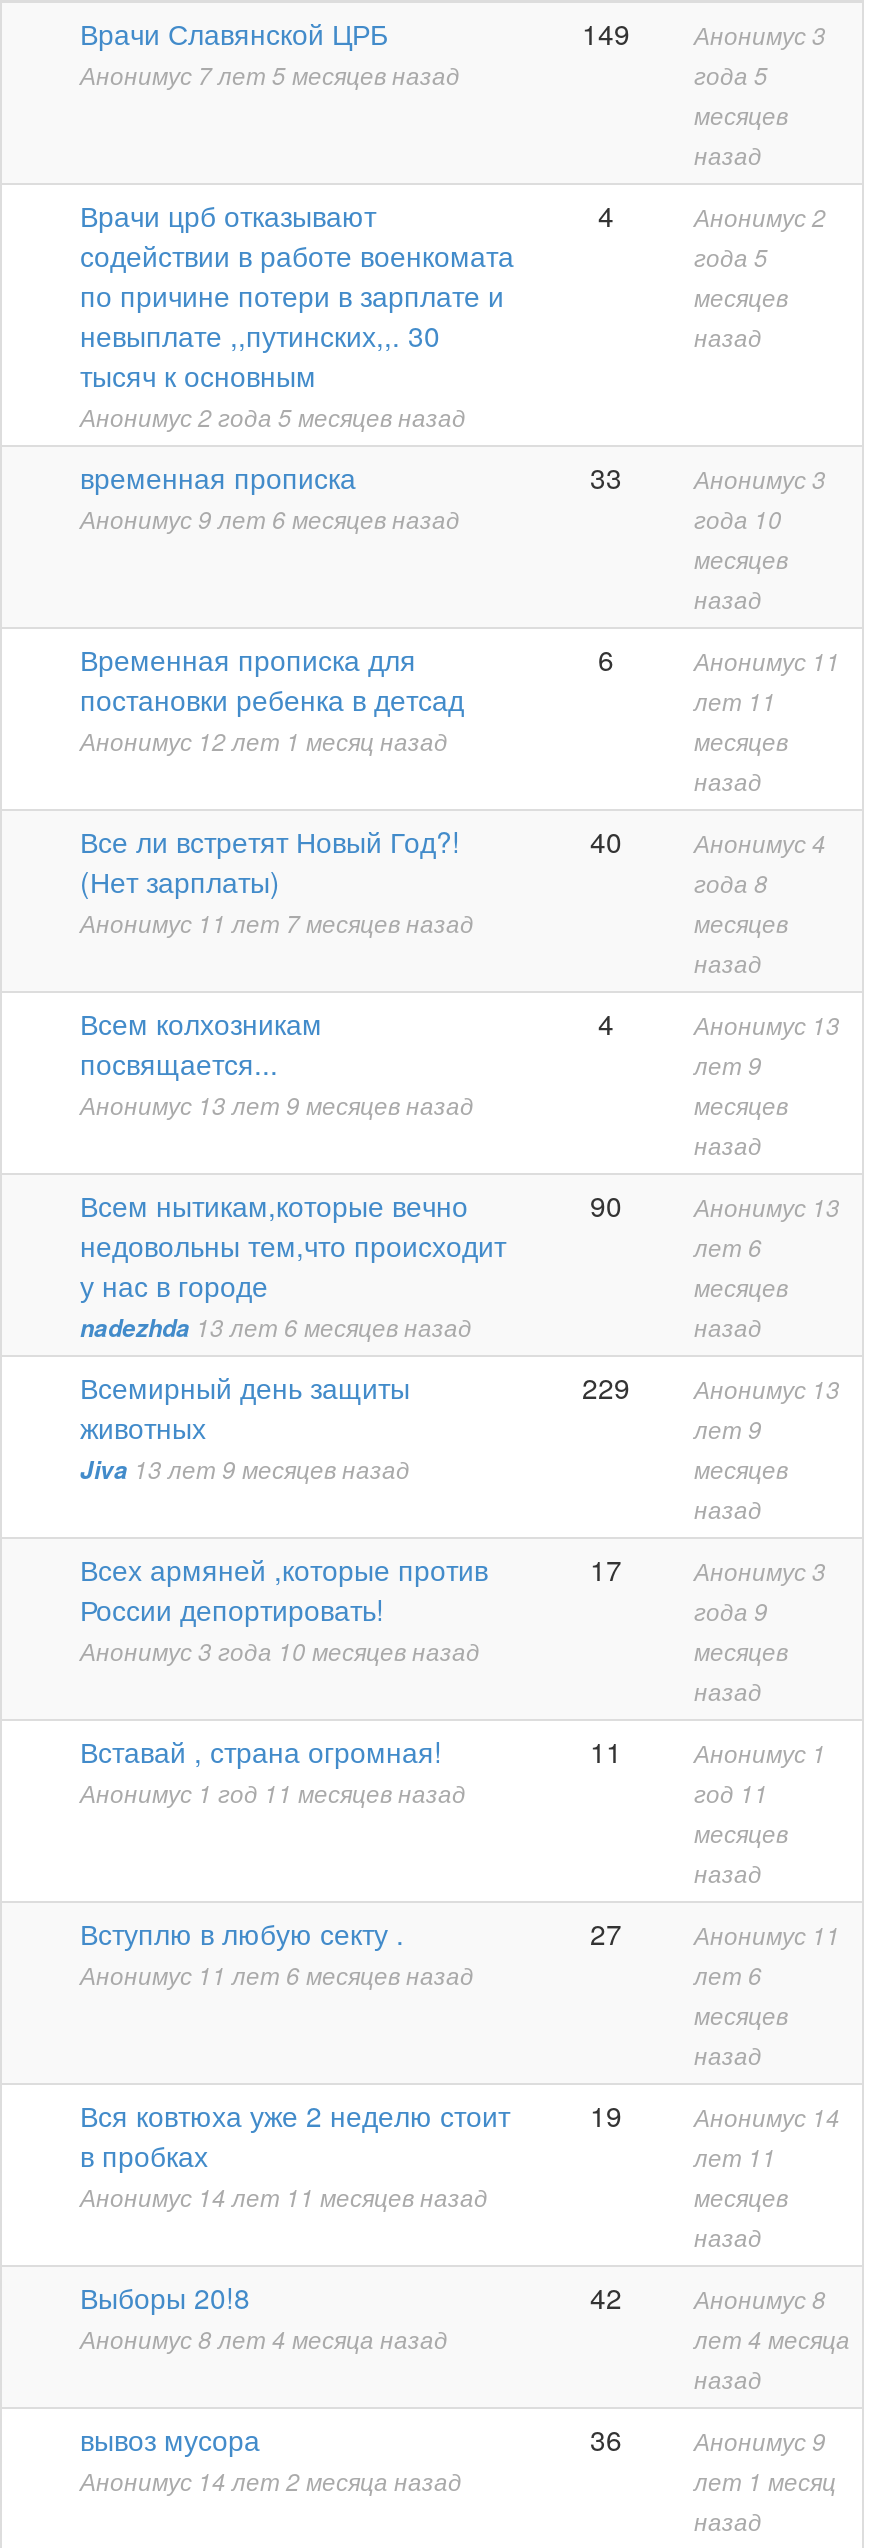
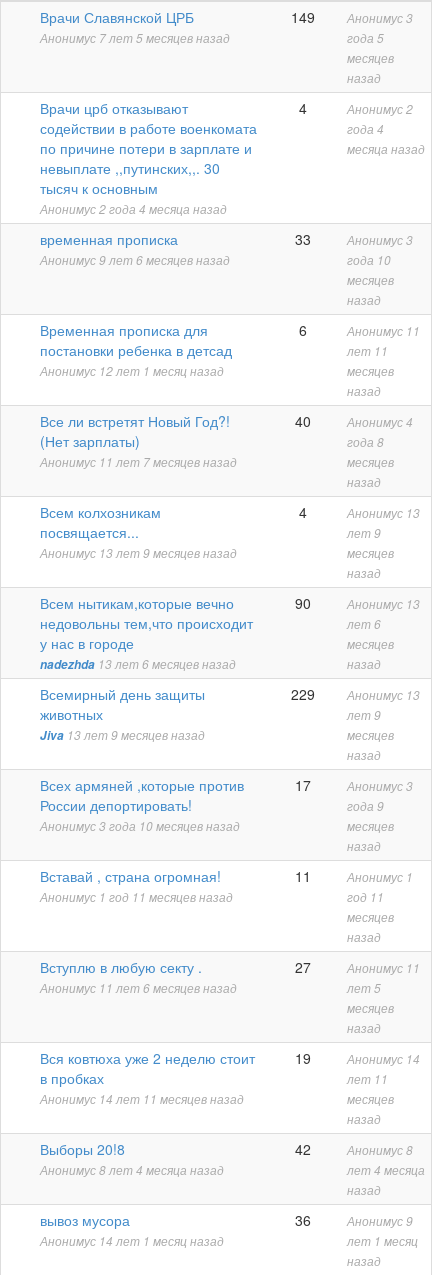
[694,242,788,354] года 5 | месяцев | назад -> [347,121,425,157] года 4 | месяца назад
[80,402,466,434] Анонимус 2 года 5 месяцев назад -> [40,201,227,217] Анонимус 2 года 4 месяца назад
[694,1960,762,1992] лет 6 -> [347,980,381,996] лет 5
[80,2466,462,2498] Анонимус 14 лет 2 месяца назад -> [40,1233,224,1249] Анонимус 14 лет 1 месяц назад

